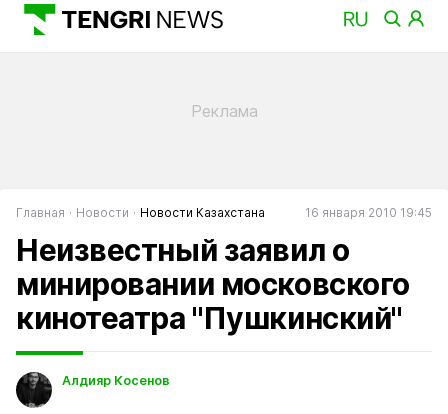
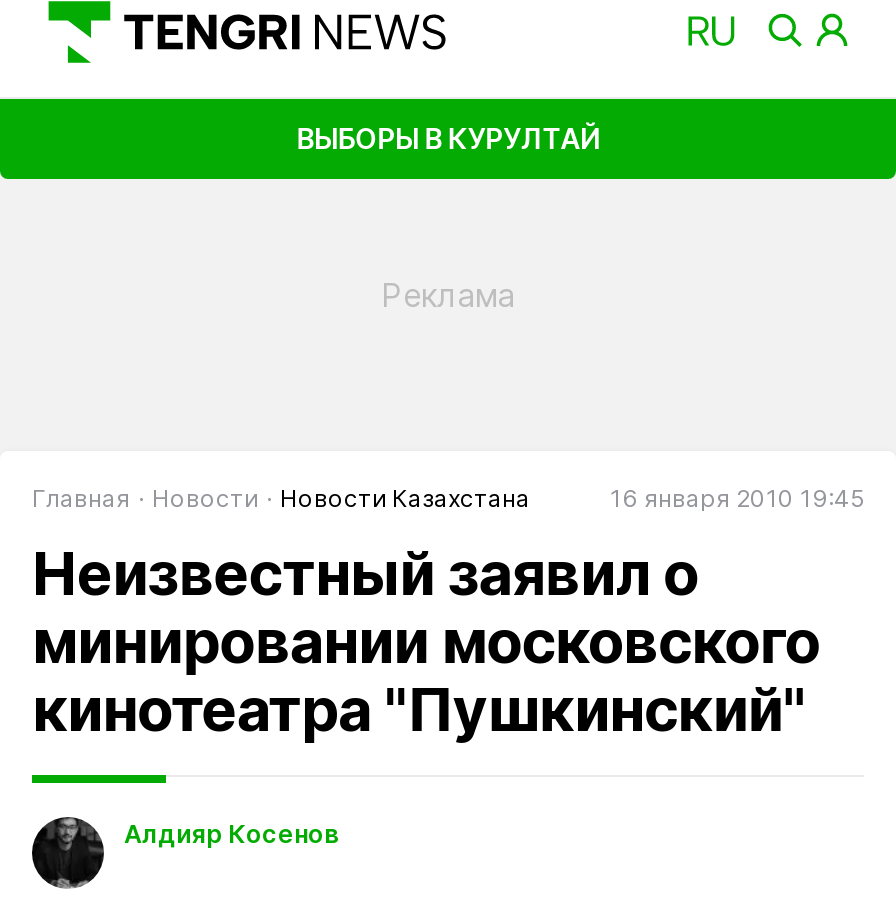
none -> [296,120,600,154] ВЫБОРЫ В КУРУЛТАЙ

